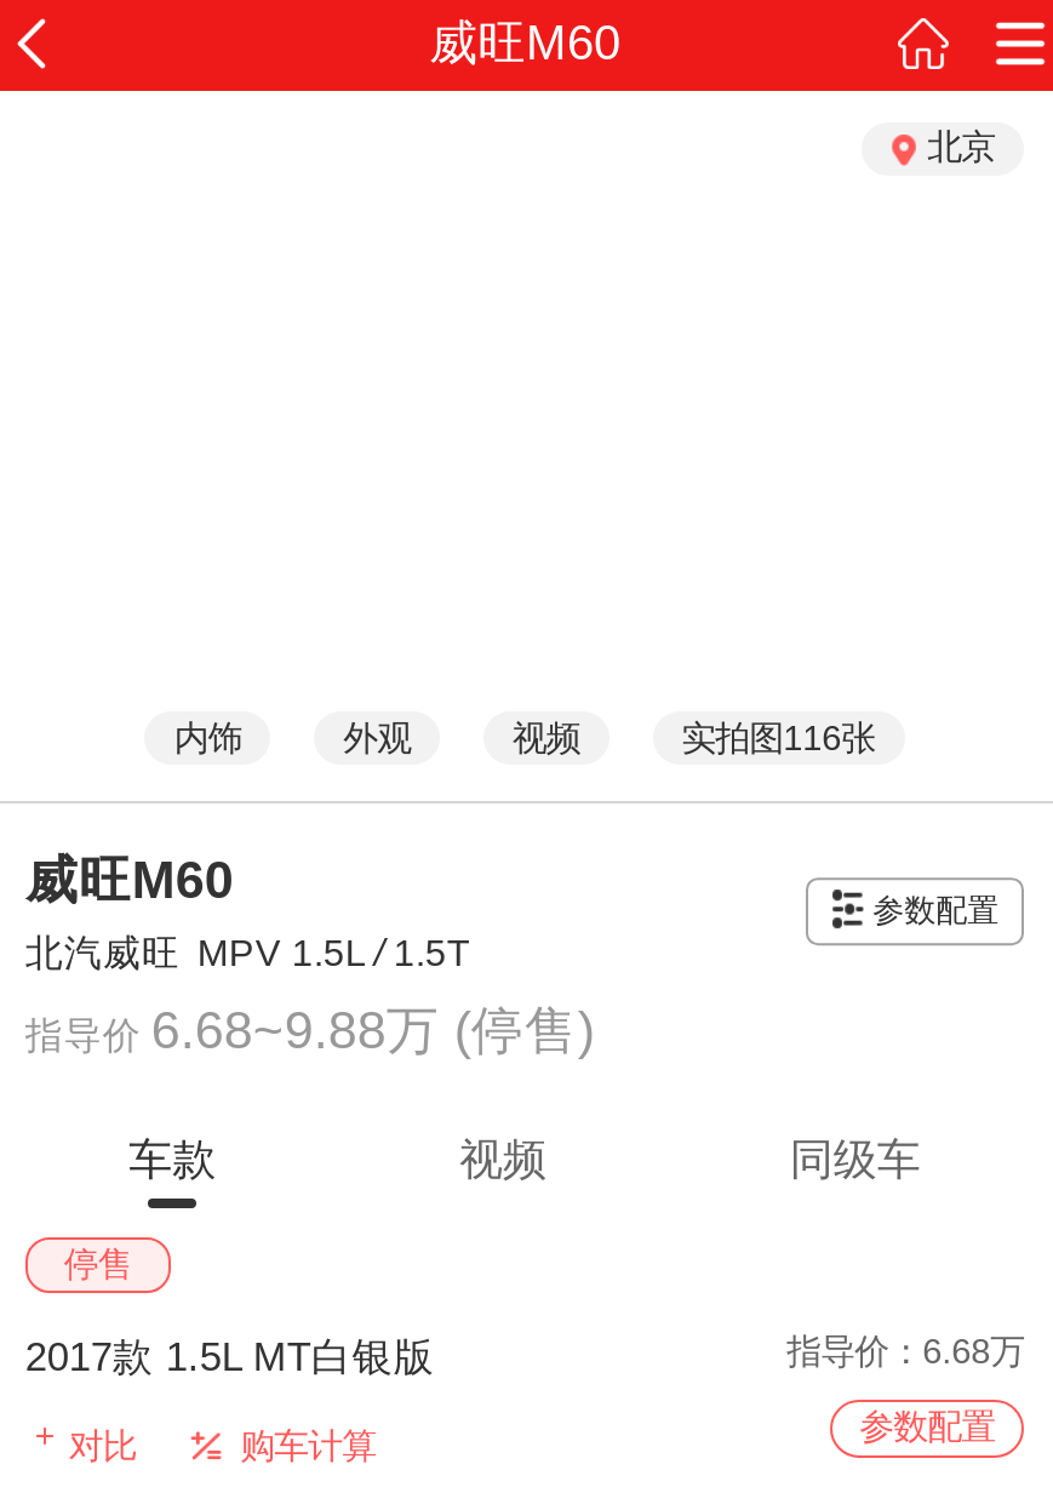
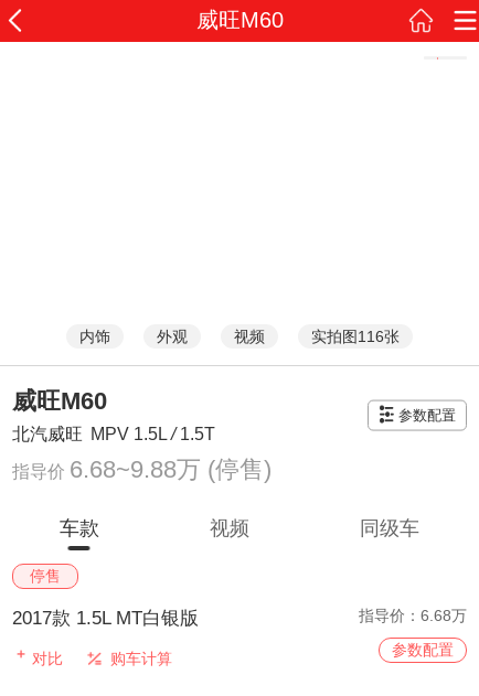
[927,128,995,167] 北京 -> none

